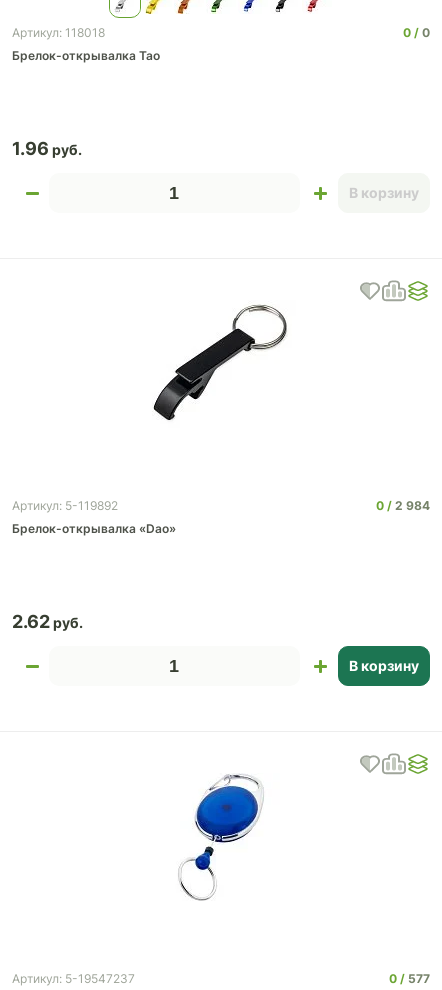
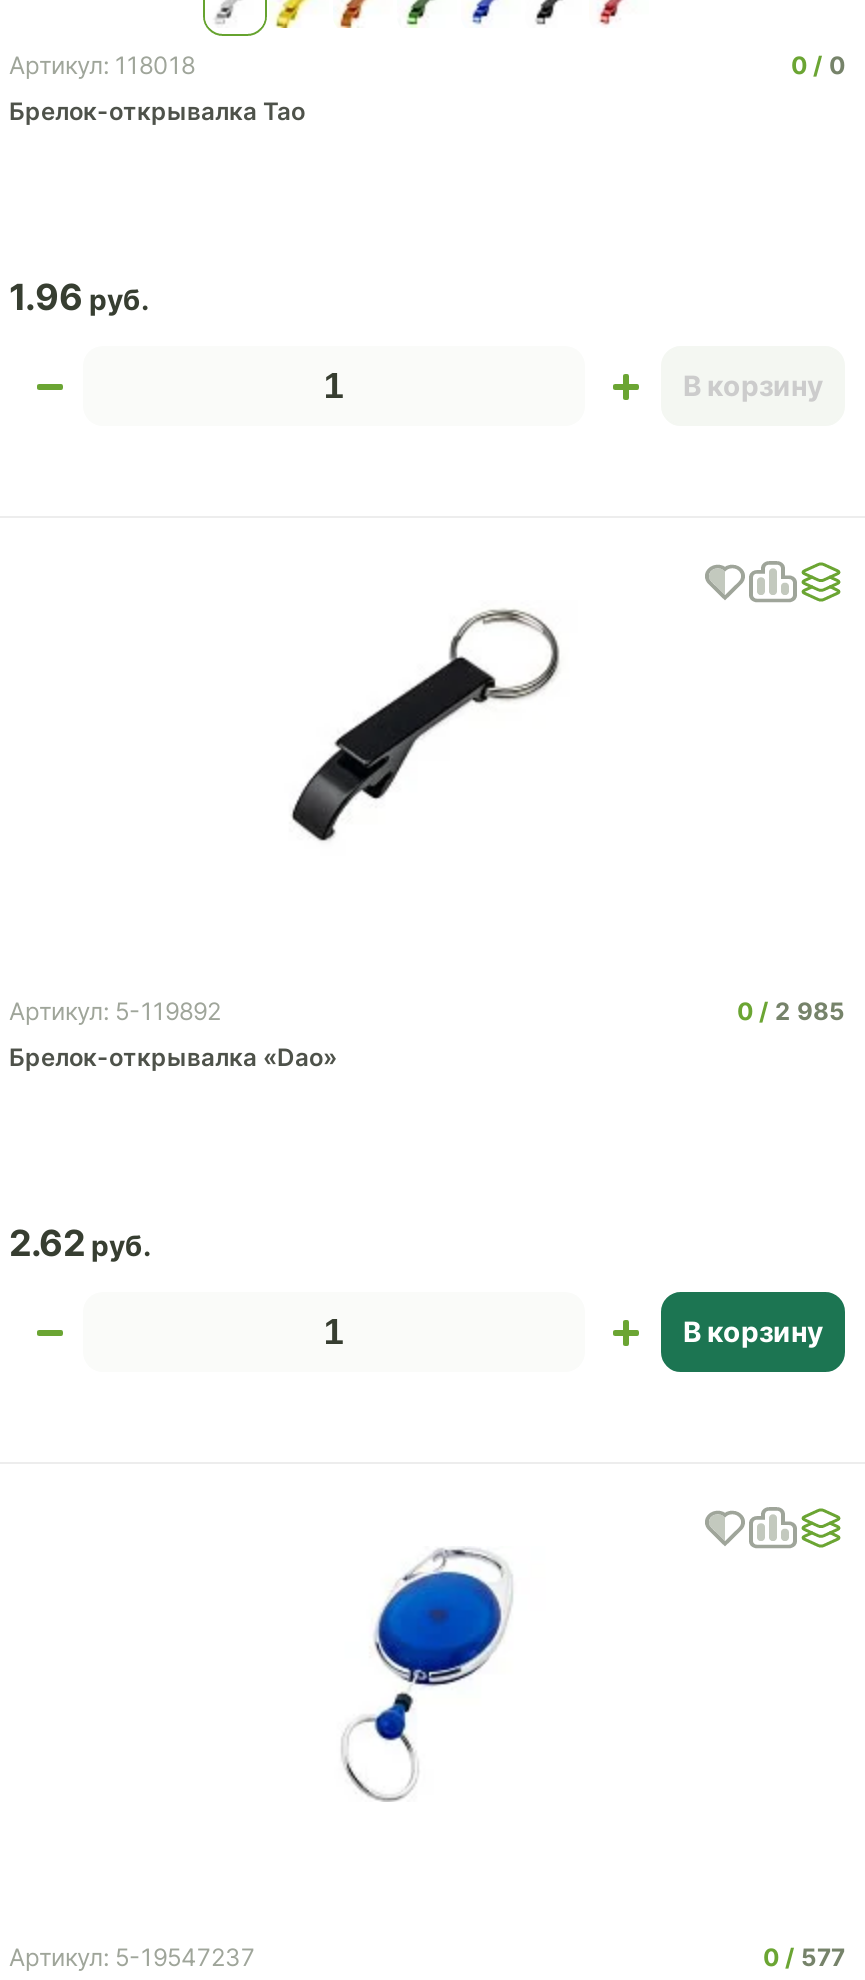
[376,497,430,512] 0 2 984 -> [737,995,845,1025] 0 2 985

